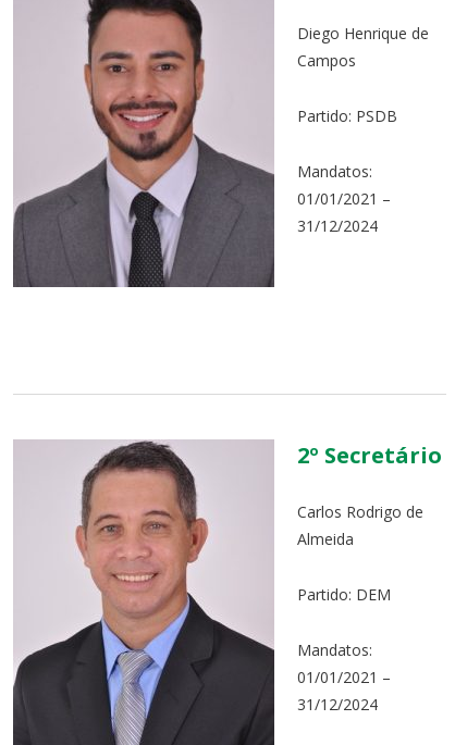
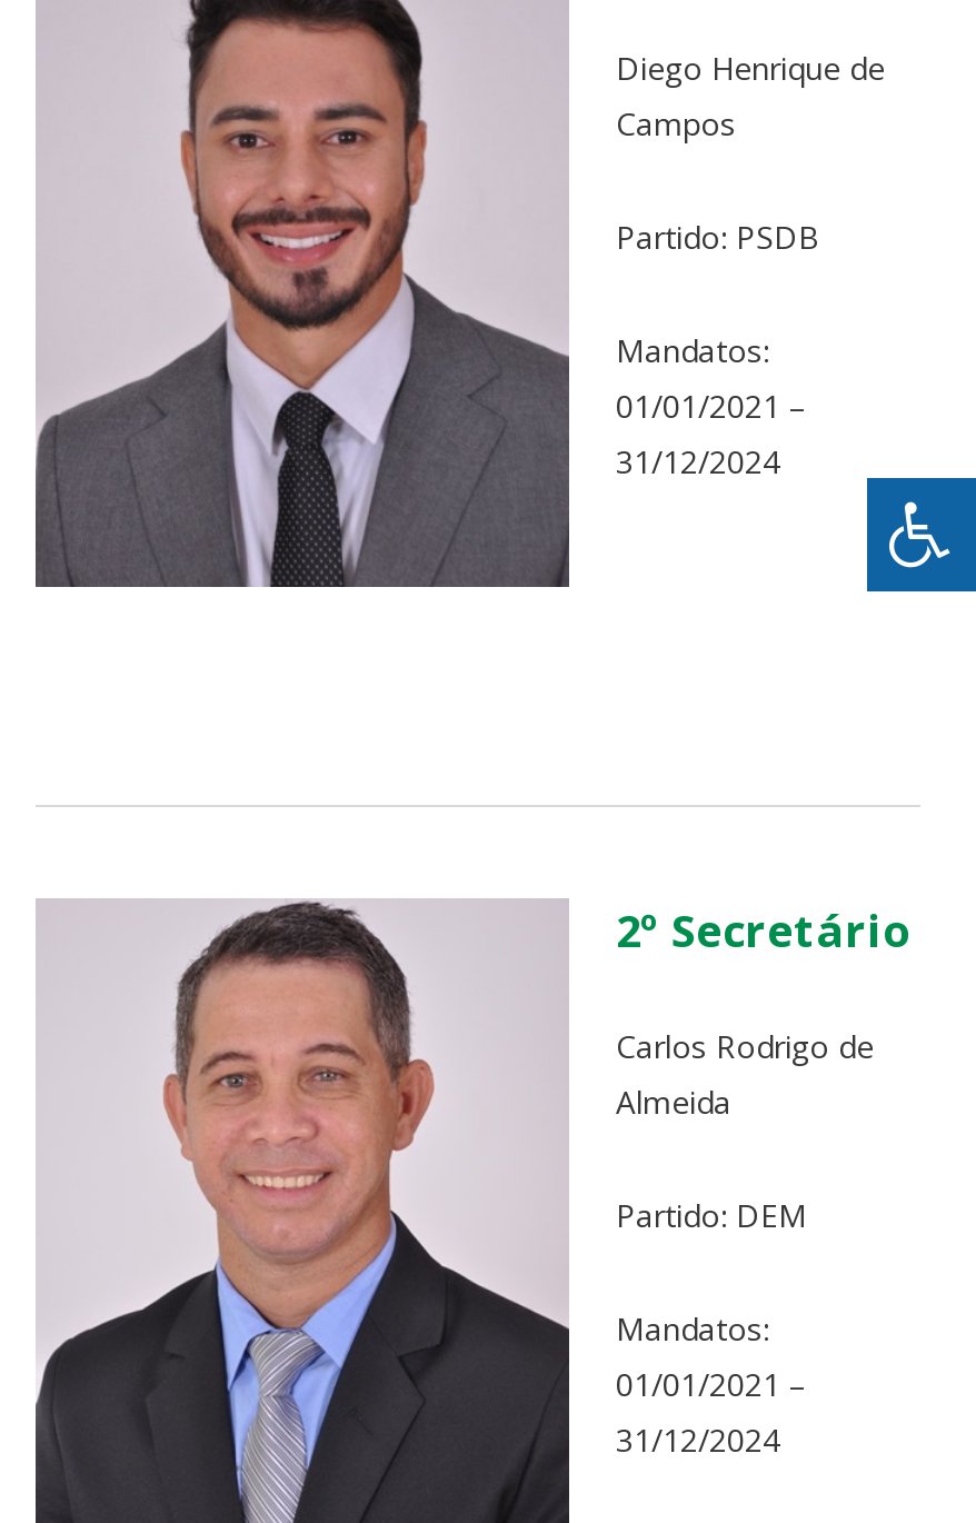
none -> [865,476,969,594] [image]

